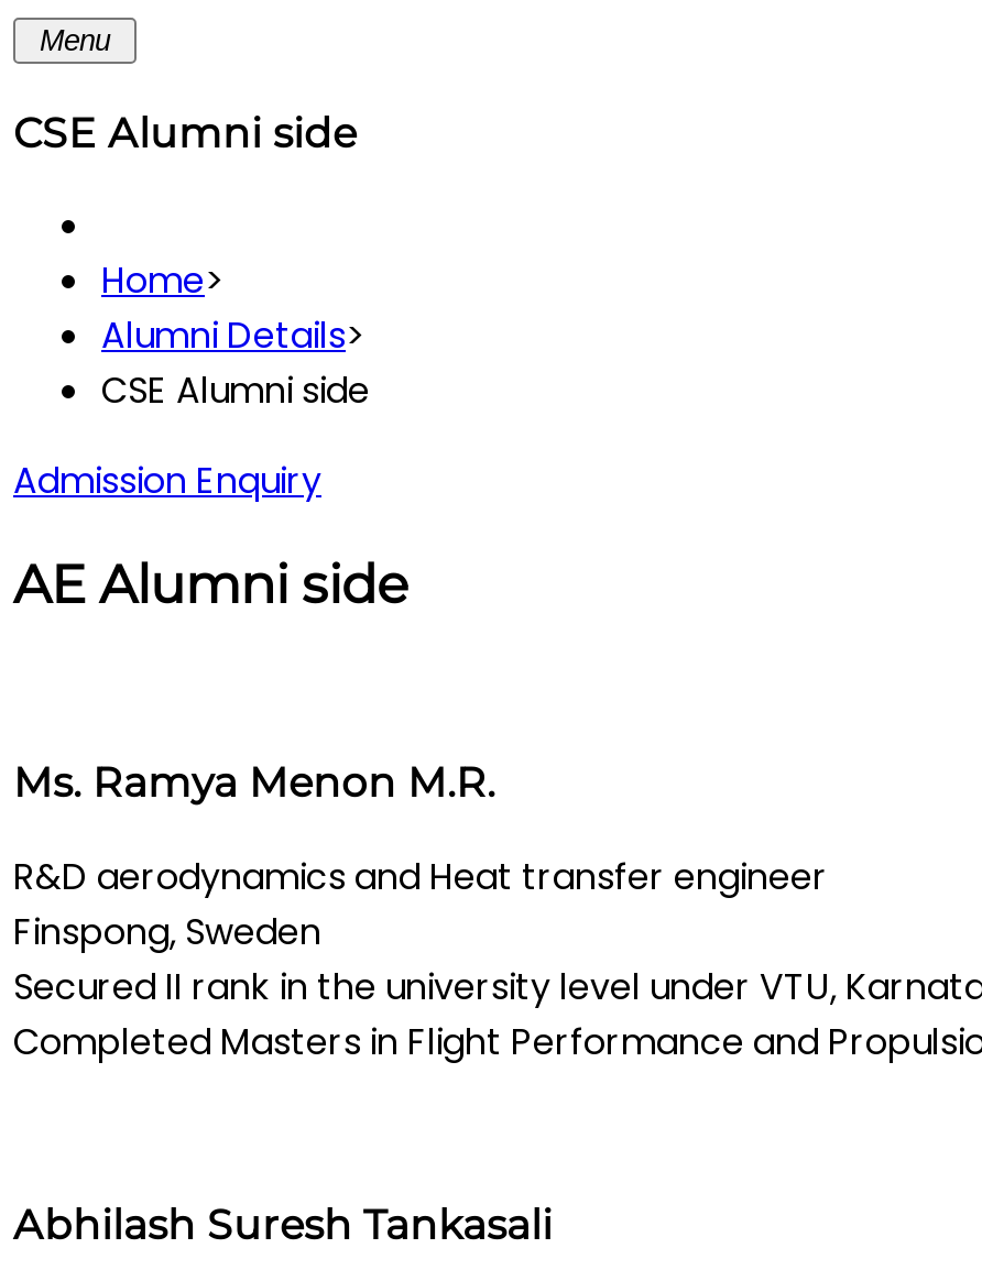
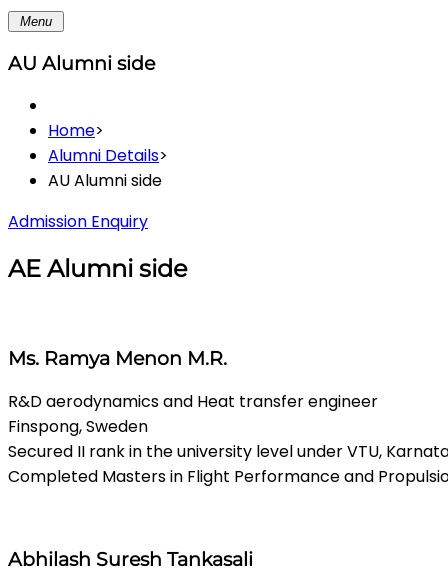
[13,107,357,158] CSE Alumni side -> [8,52,155,75] AU Alumni side
[101,366,370,417] CSE Alumni side -> [48,169,162,192] AU Alumni side

